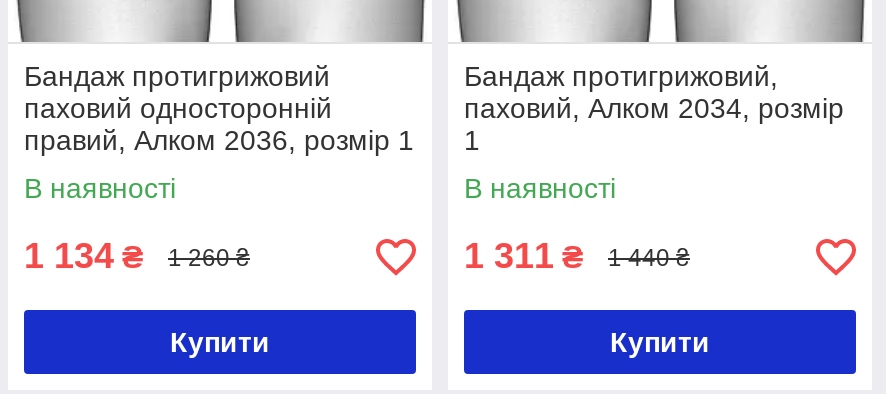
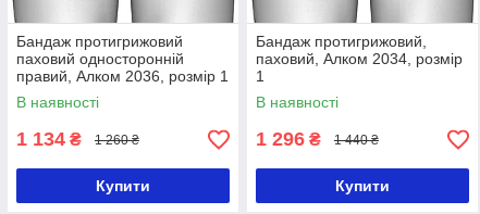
[464,237,584,277] 1 311 ₴ -> [256,129,321,150] 1 296 ₴

